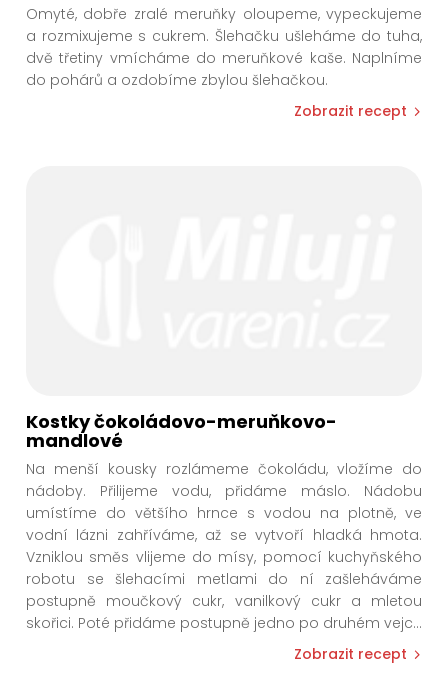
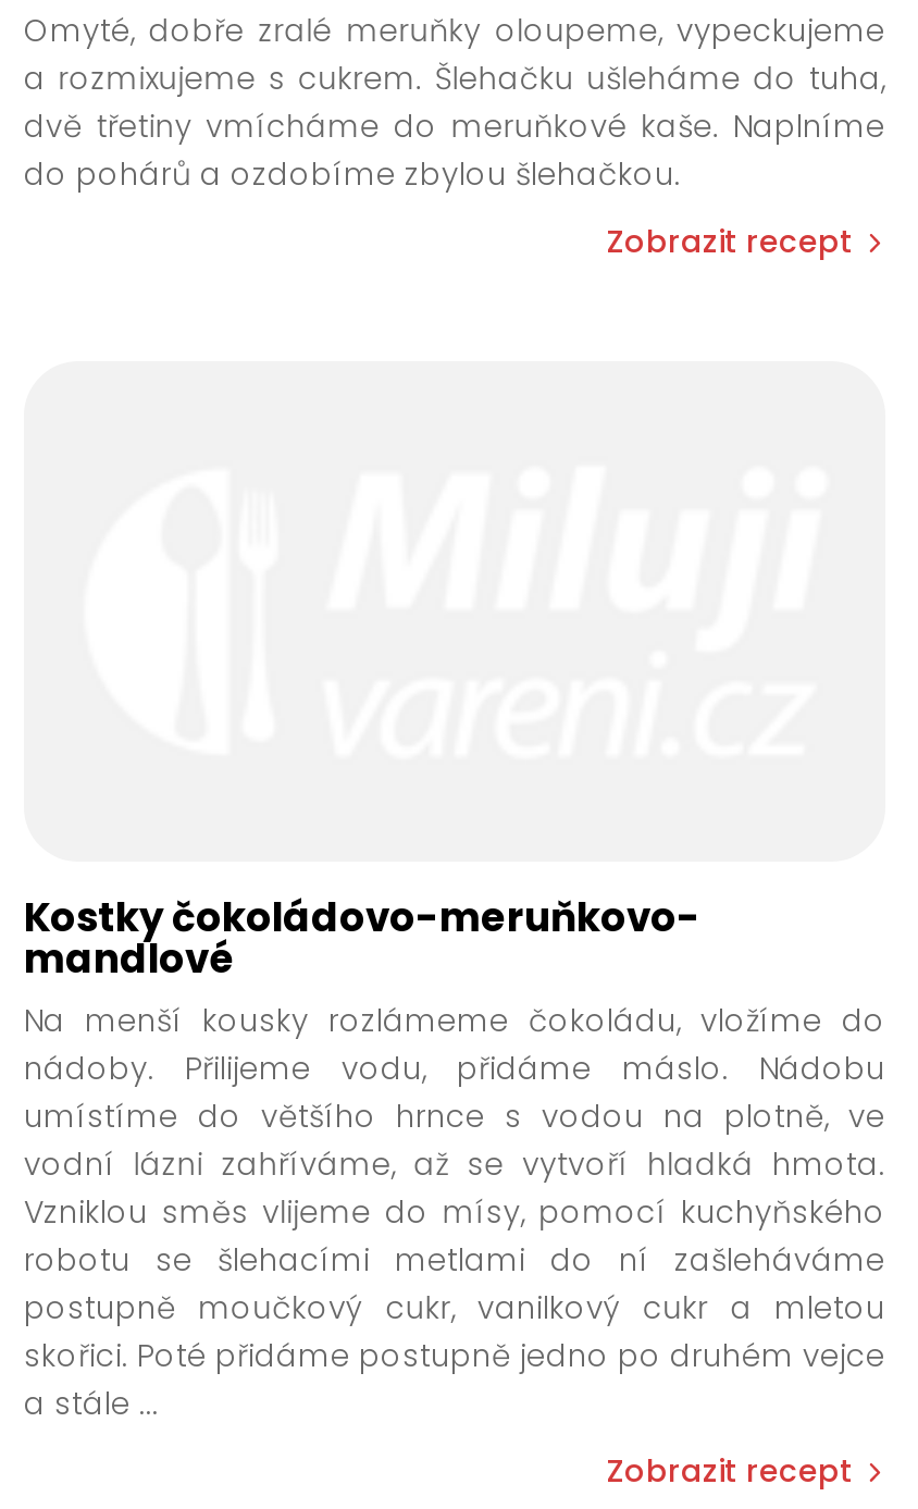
[26,613,422,633] skořici. Poté přidáme postupně jedno po druhém vejc... -> [24,1333,885,1424] skořici. Poté přidáme postupně jedno po druhém vejce | a stále ...

